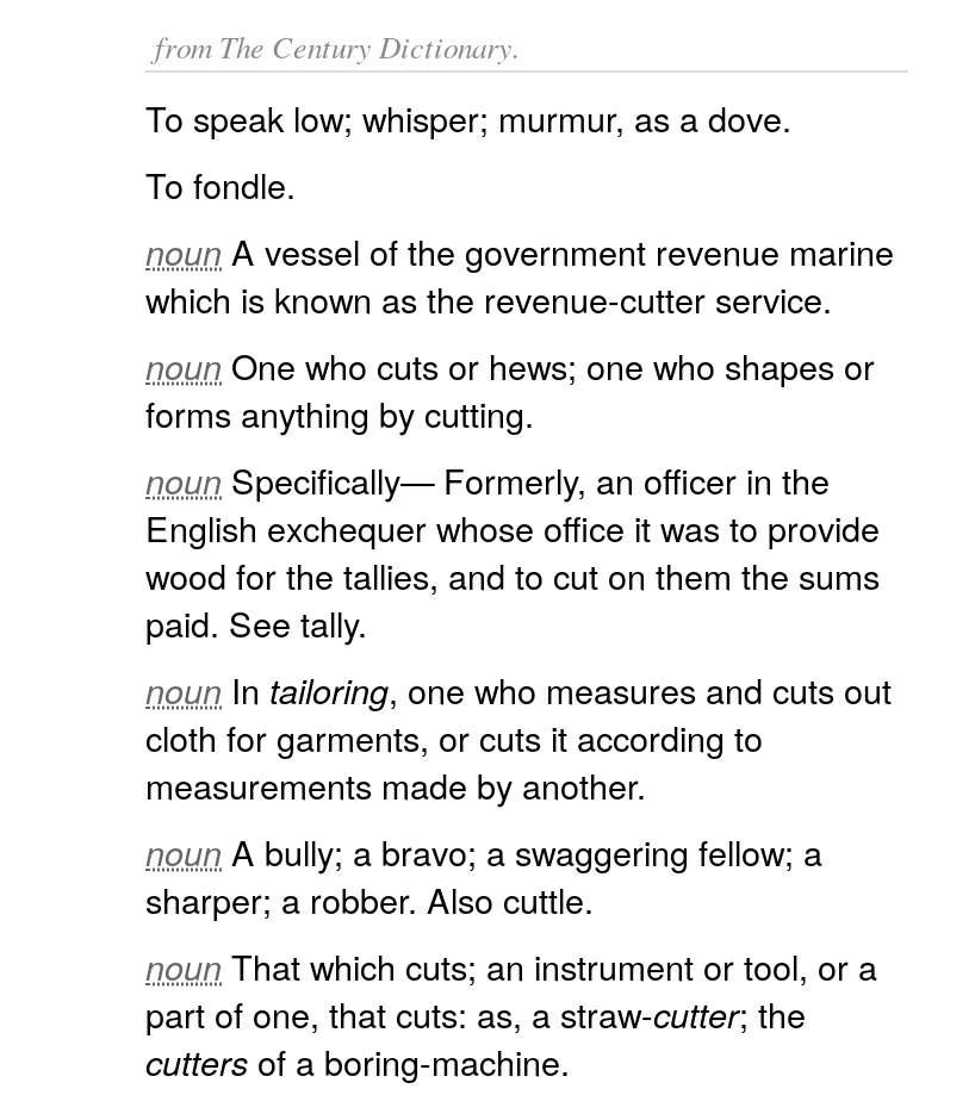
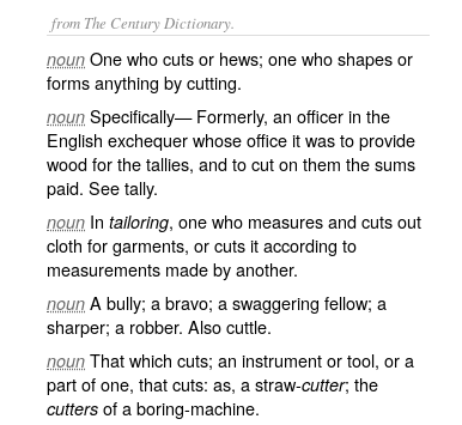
[145,92,894,323] To speak low; whisper; murmur, as a dove. | To fondle. | noun A vessel of the government revenue marine | which is known as the revenue-cutter service. -> none

